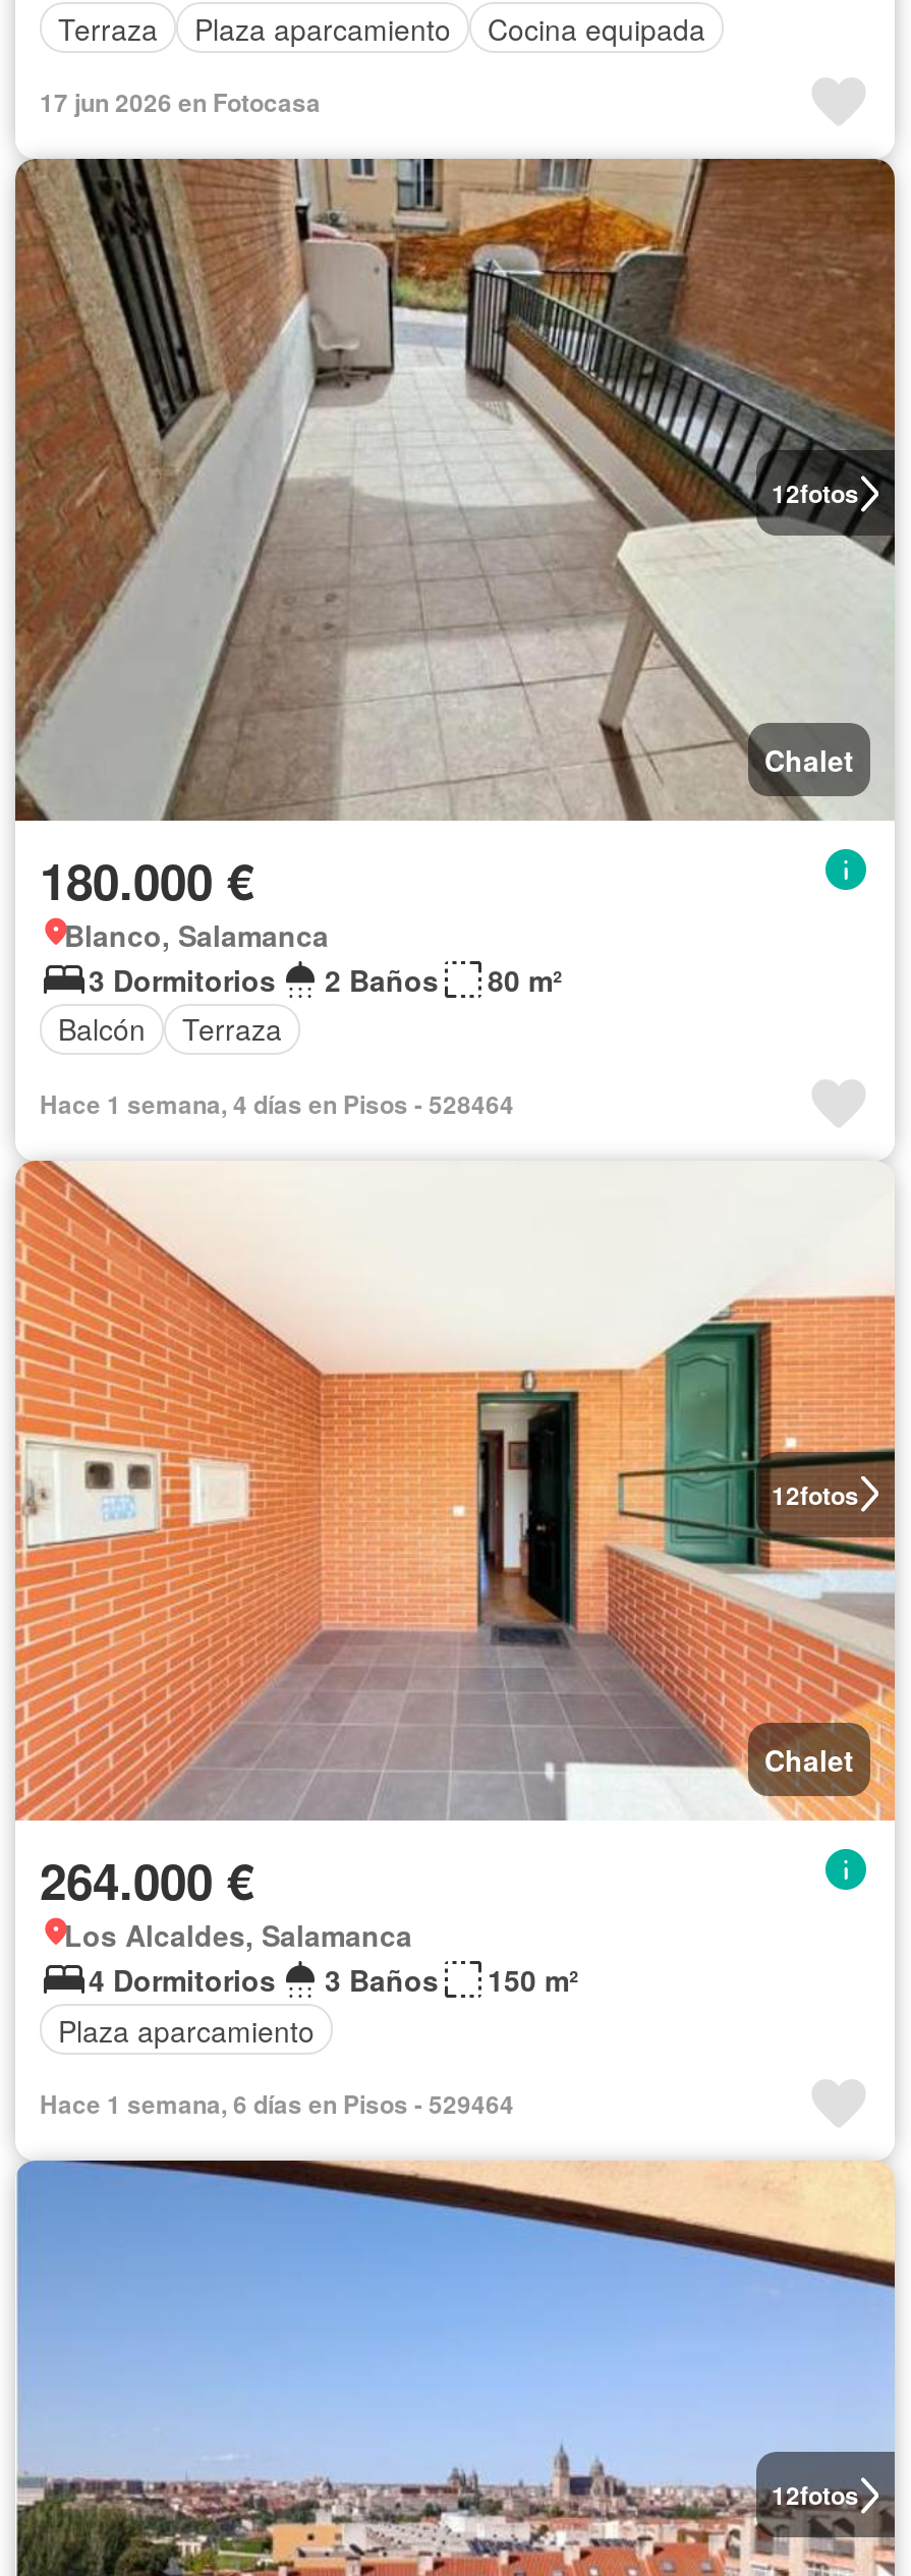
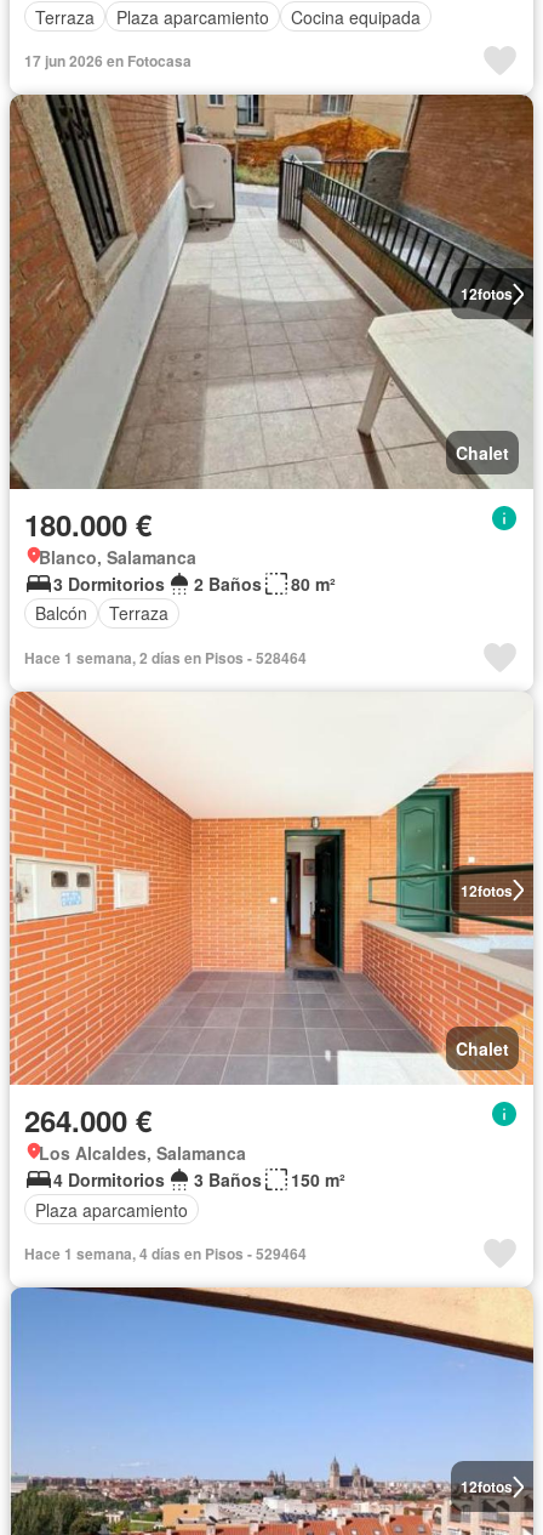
[40,1084,514,1121] Hace 1 semana, 4 días en Pisos - 528464 -> [24,646,307,668] Hace 1 semana, 2 días en Pisos - 528464
[40,2085,514,2122] Hace 1 semana, 6 días en Pisos - 529464 -> [24,1243,307,1264] Hace 1 semana, 4 días en Pisos - 529464

